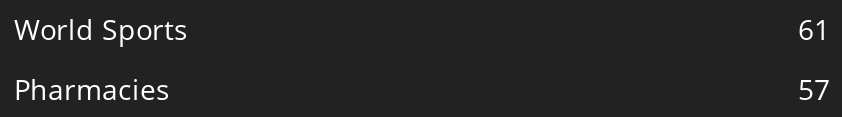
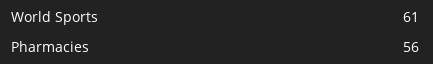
[798,70,830,108] 57 -> [403,37,419,56] 56

